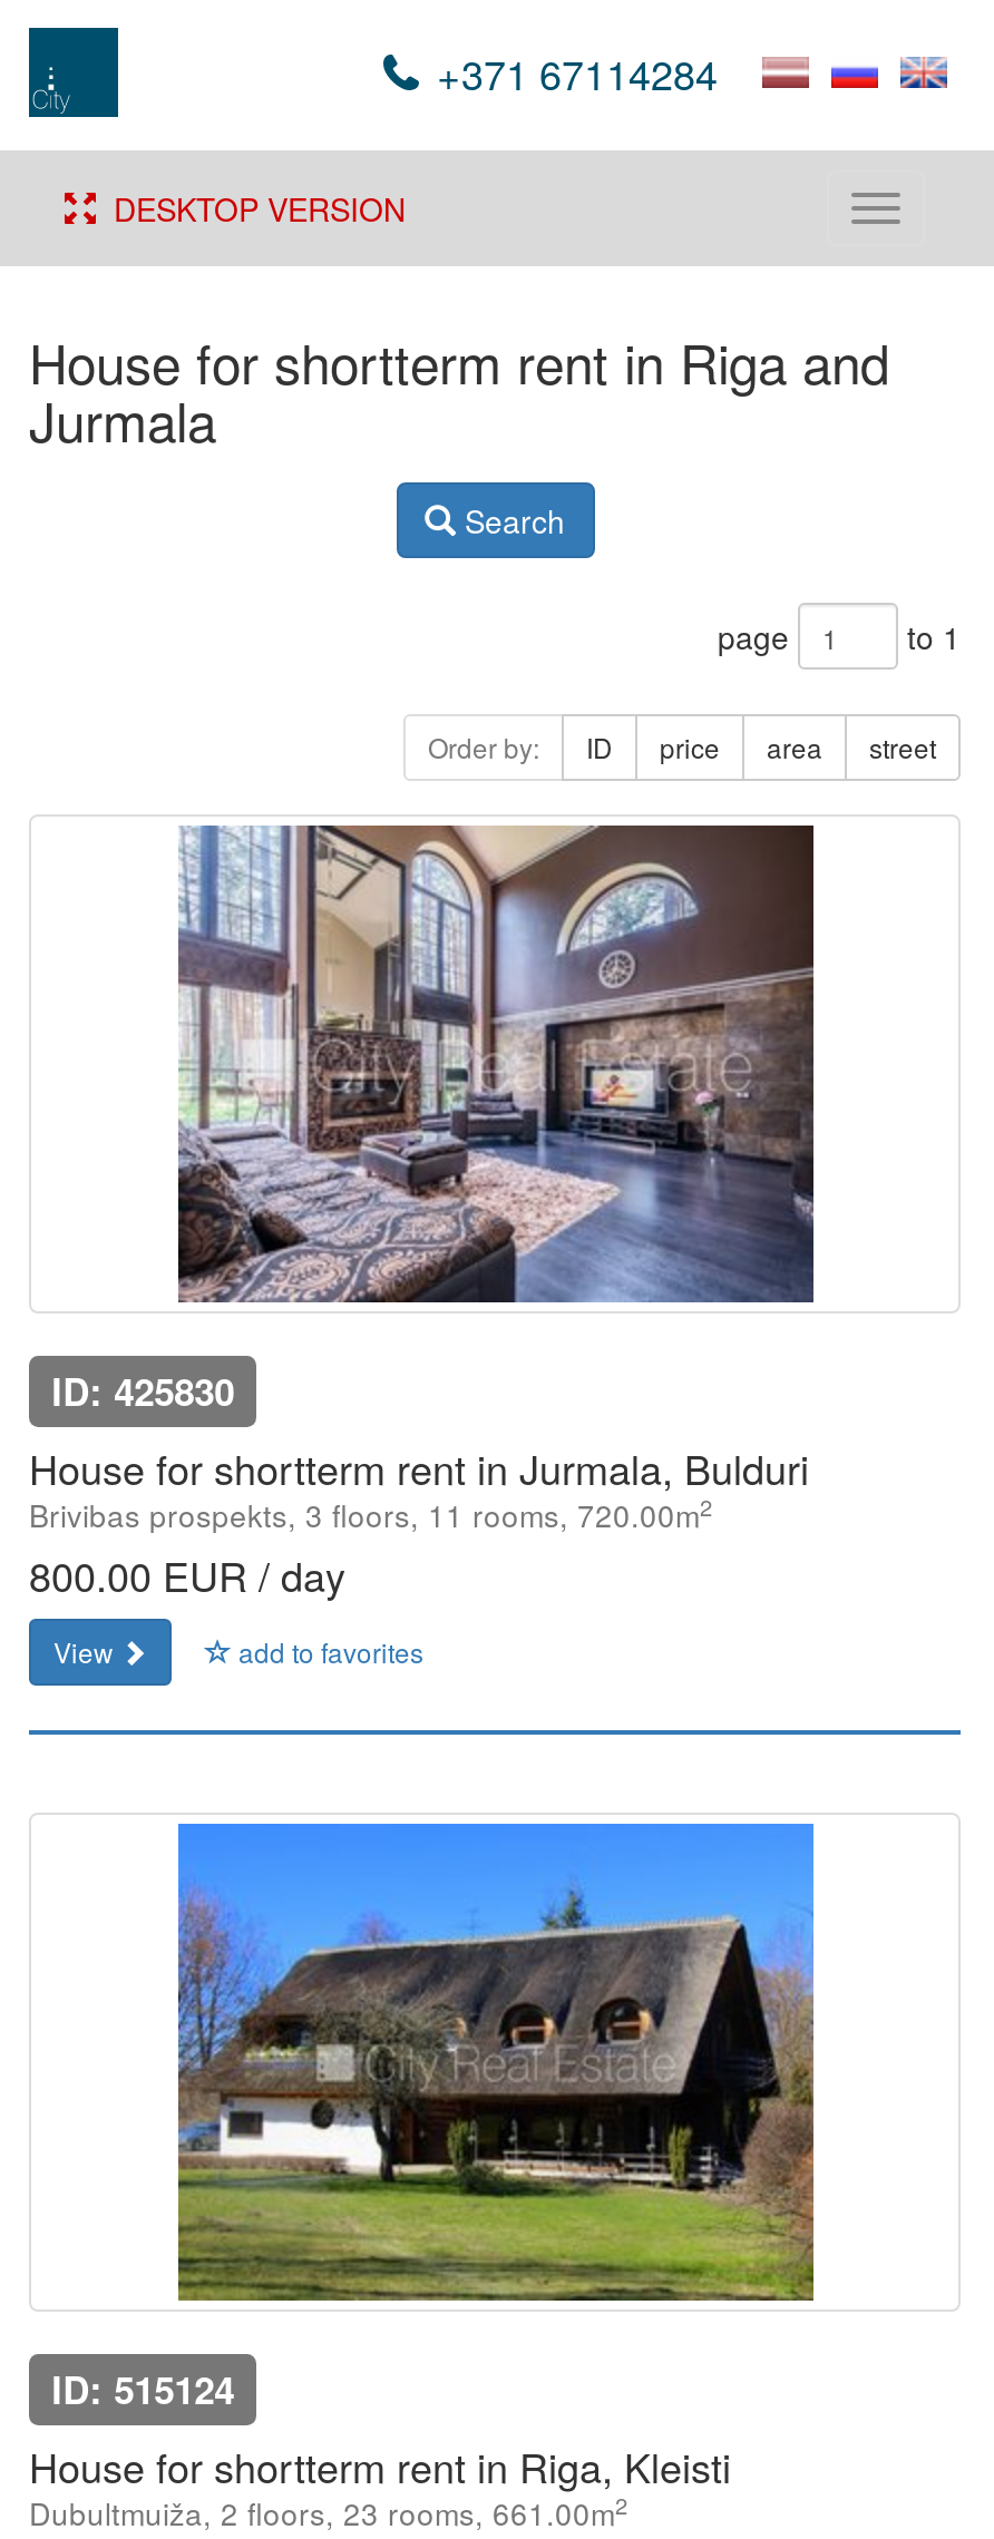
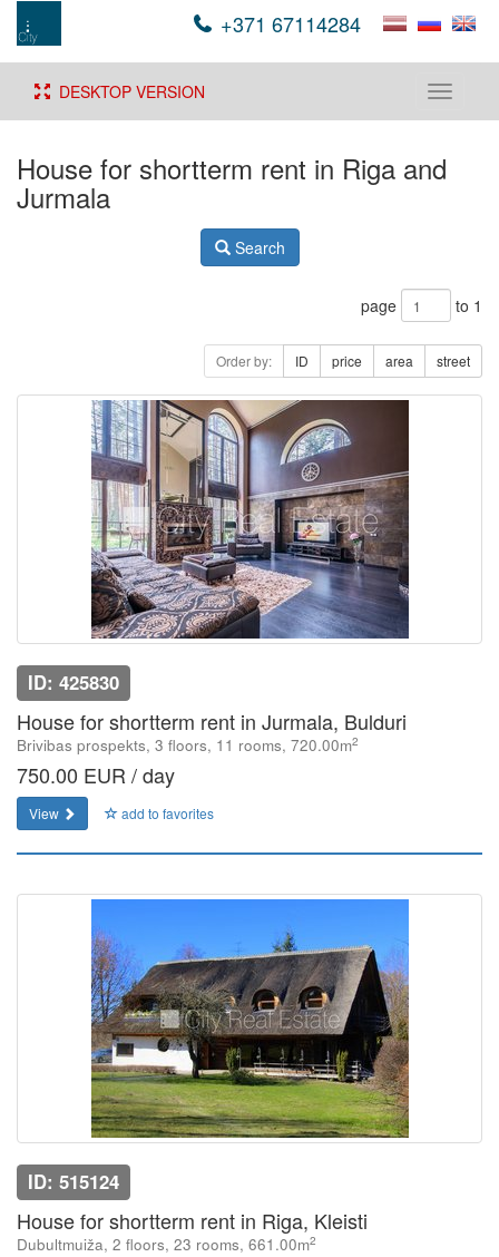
[29,1545,345,1603] 800.00 EUR / day -> [17,760,175,789] 750.00 EUR / day

